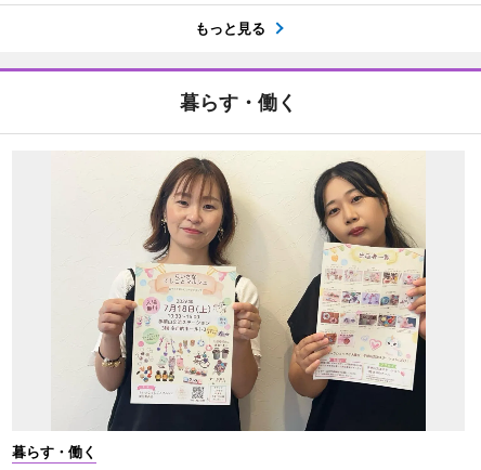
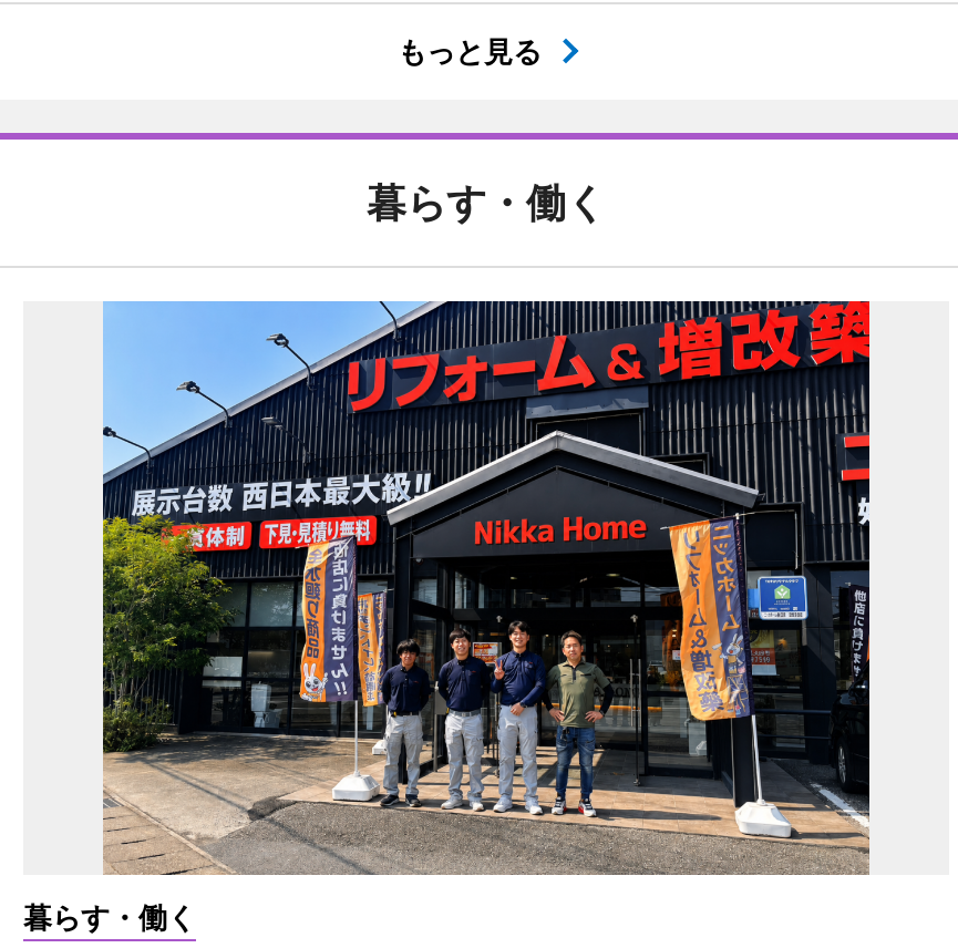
[51,151,427,432] [image] -> [101,299,872,877] [image]

